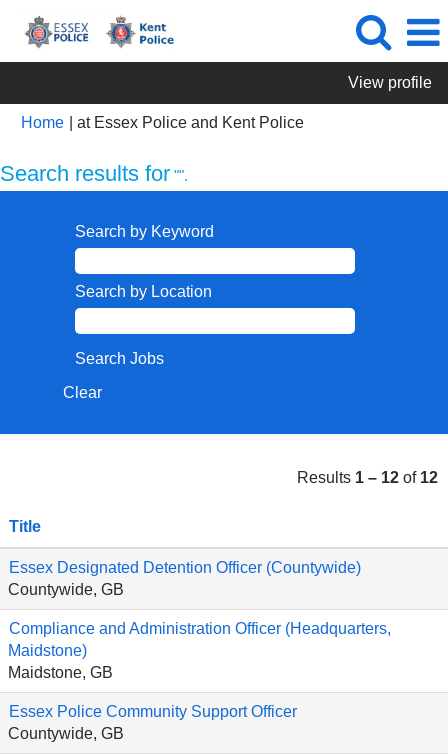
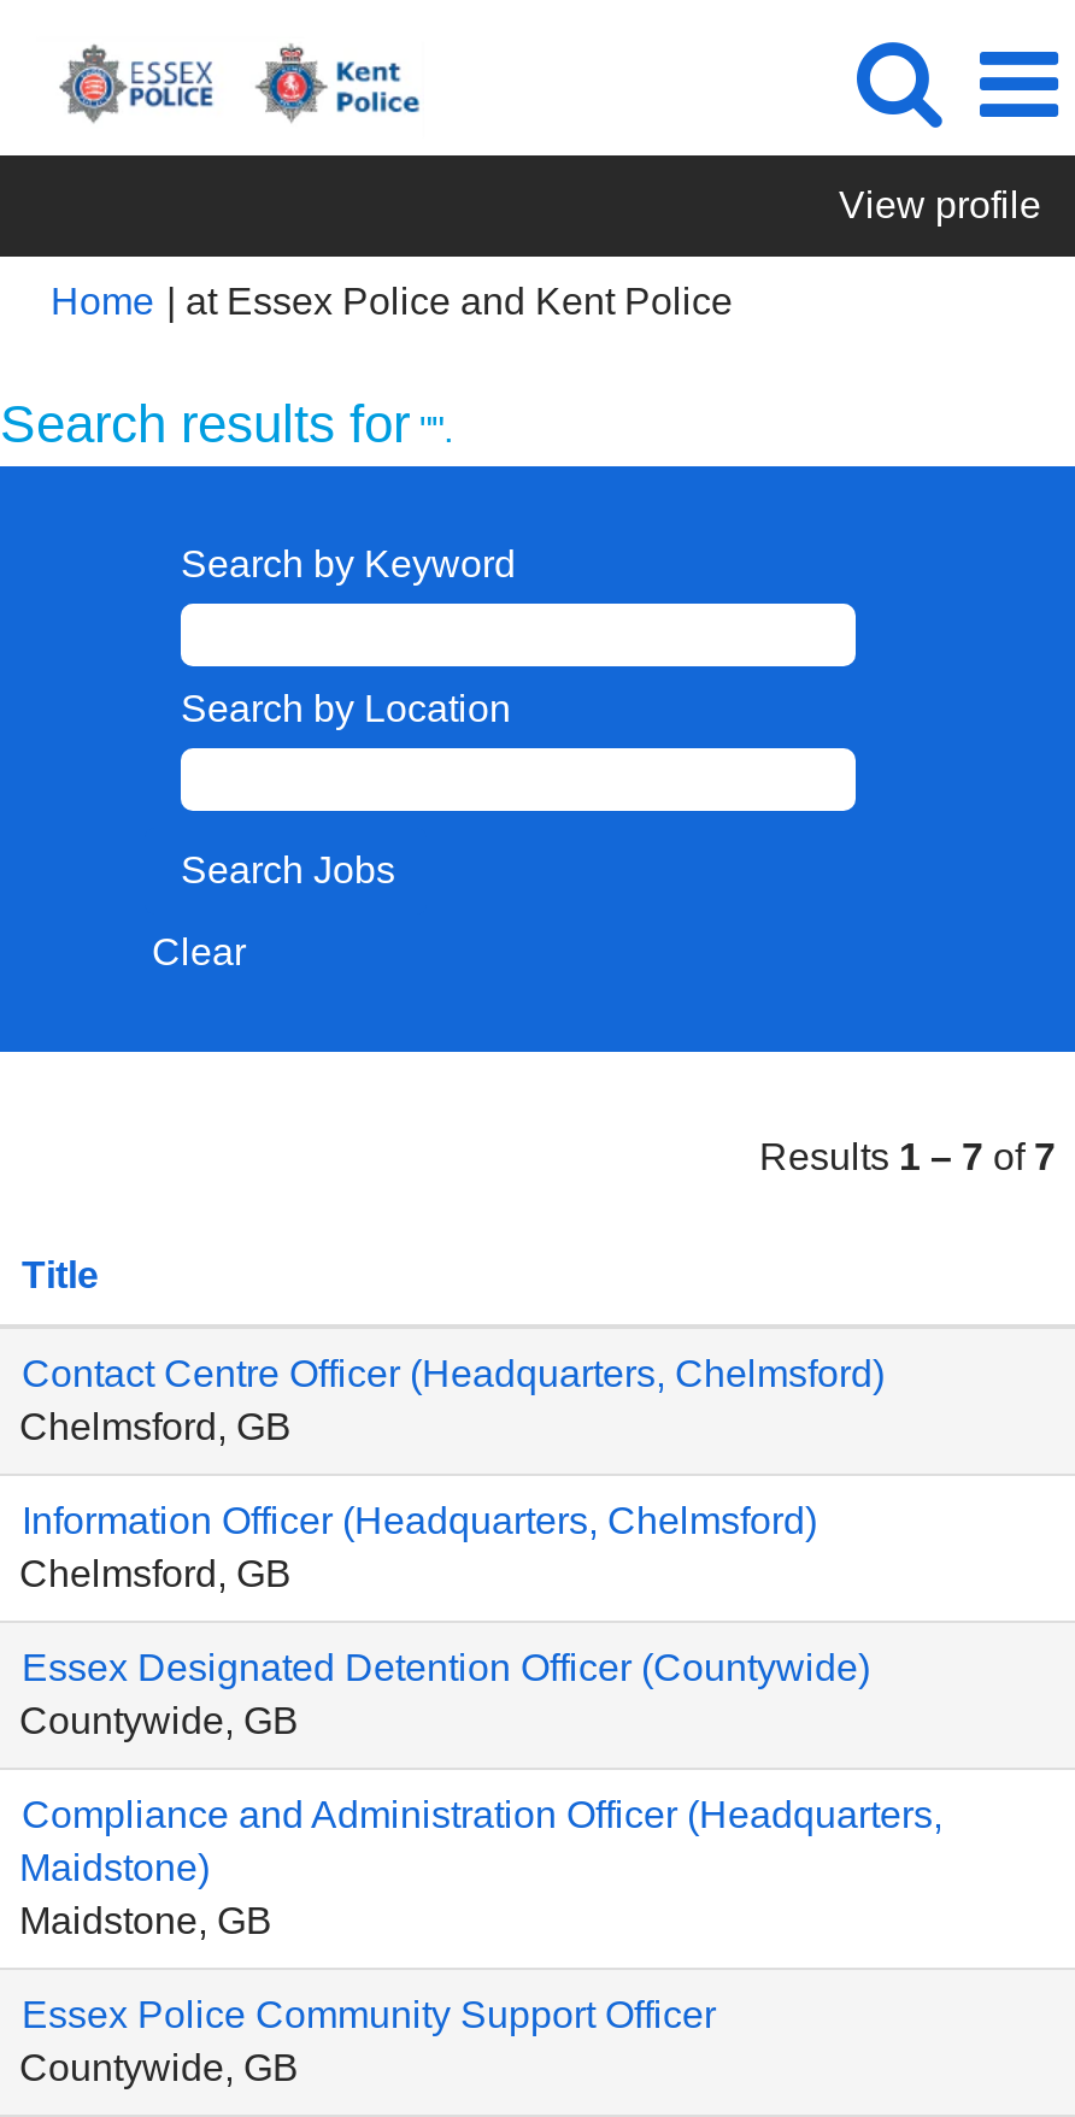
[297,469,438,486] Results 1 – 12 of 12 -> [759,1136,1056,1177] Results 1 – 7 of 7
none -> [19,1353,885,1594] Contact Centre Officer (Headquarters, Chelmsford) | Chelmsford, GB | Information Officer (Headquarters, Chelmsford) | Chelmsford, GB

